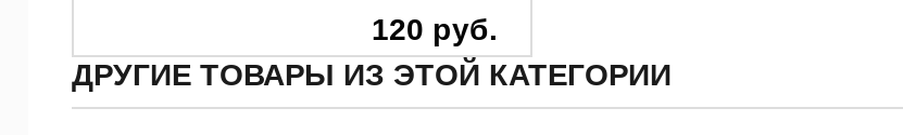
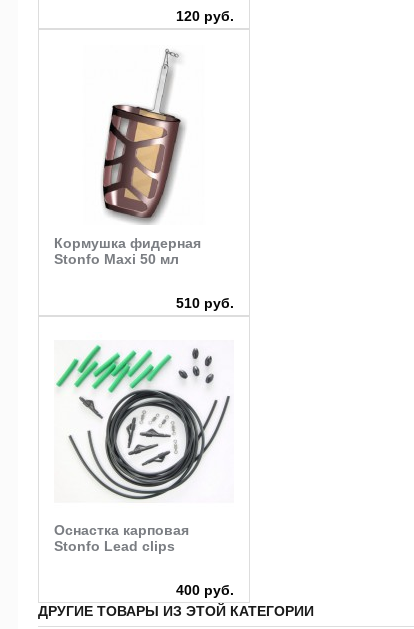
none -> [54,48,234,310] [image] | Кормушка фидерная | Stonfo Maxi 50 мл | 510 руб.
none -> [54,344,234,597] [image] | Оснастка карповая | Stonfo Lead clips | 400 руб.

